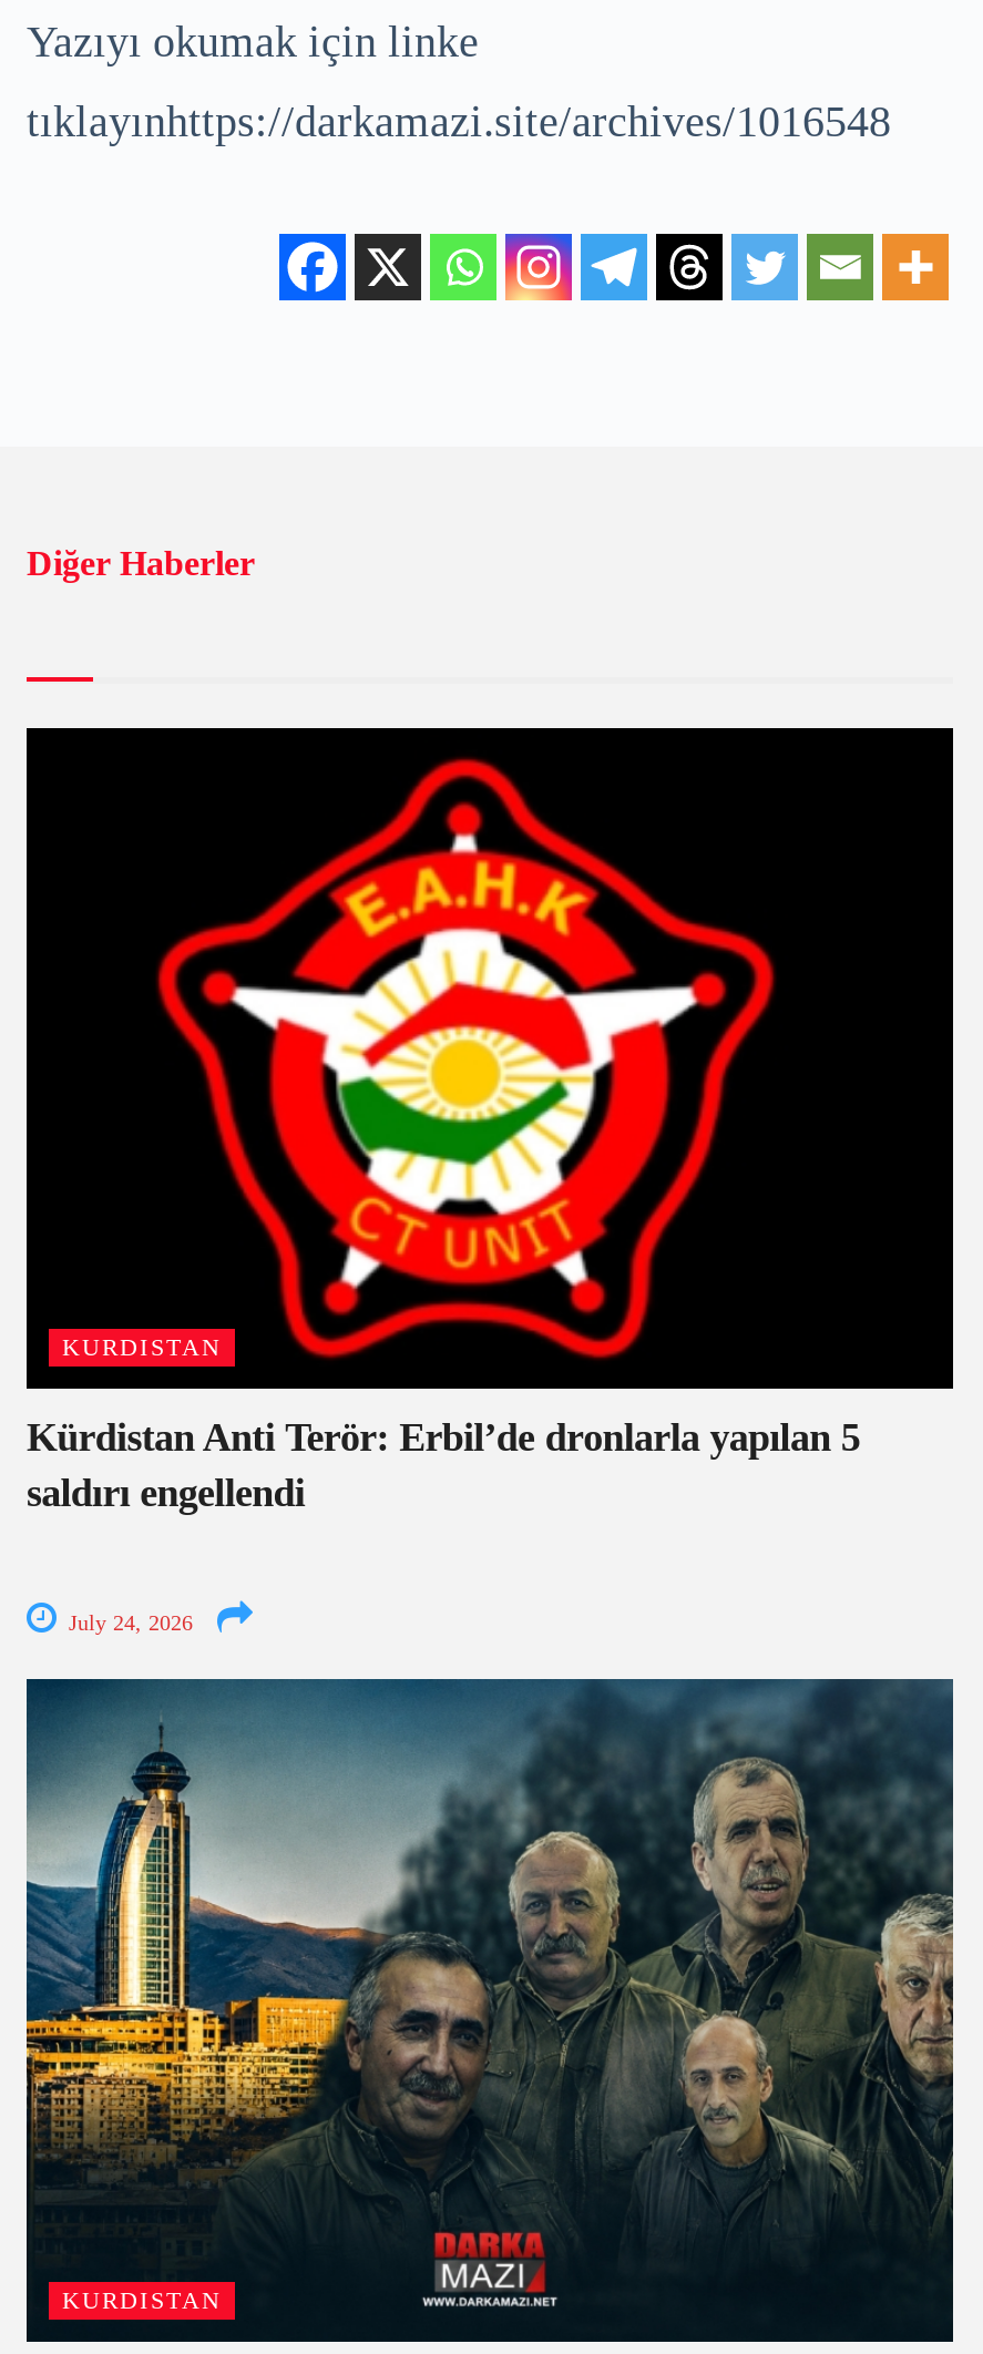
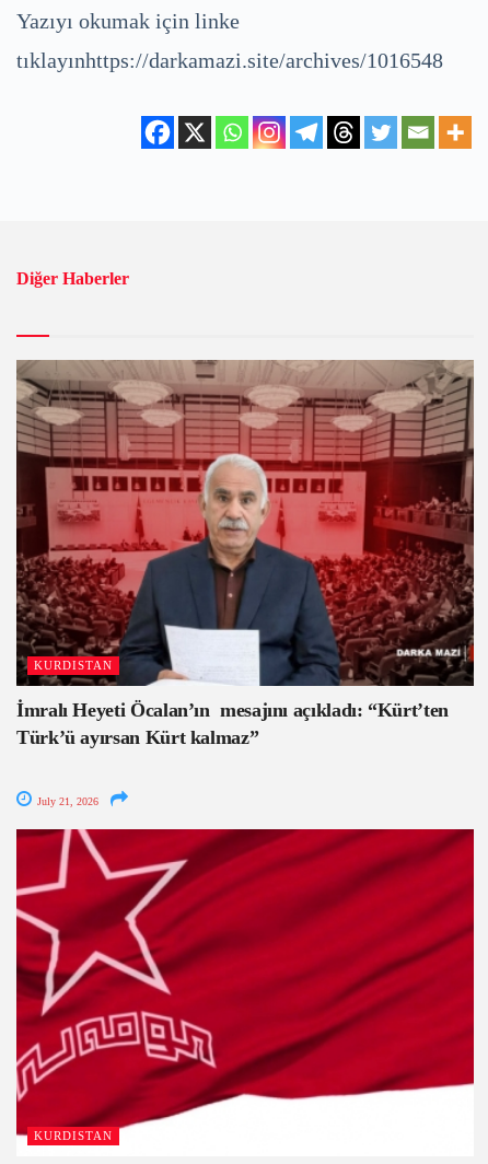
[24,726,955,1516] [image] | Kürdistan Anti Terör: Erbil’de dronlarla yapılan 5 | saldırı engellendi -> [15,359,475,749] [image] | İmralı Heyeti Öcalan’ın mesajını açıkladı: “Kürt’ten | Türk’ü ayırsan Kürt kalmaz”
[62,1611,193,1636] July 24, 2026 -> [34,796,98,808] July 21, 2026
[24,1677,955,2344] [image] -> [15,828,475,1156] [image]

